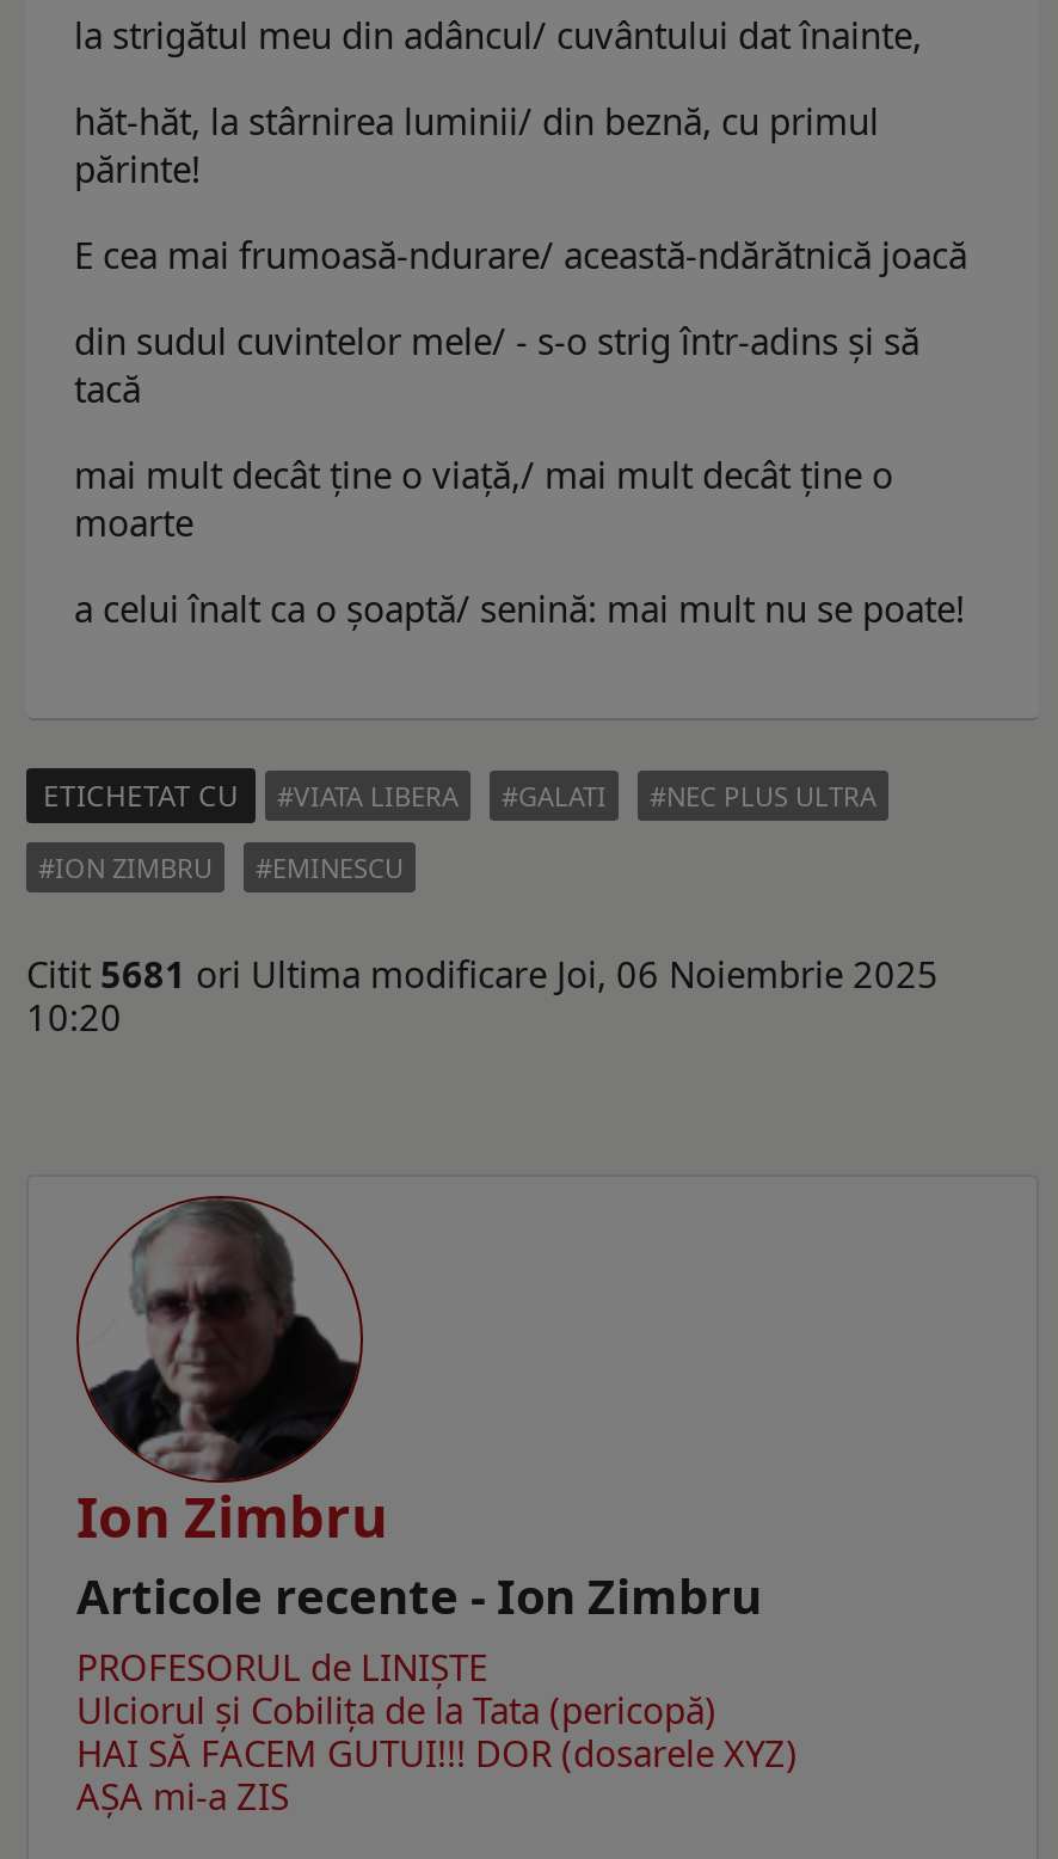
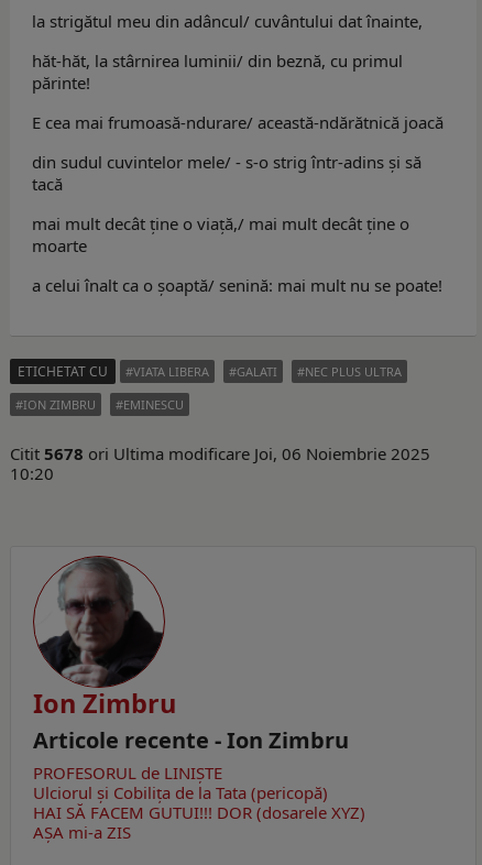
[26,950,939,997] Citit 5681 ori Ultima modificare Joi, 06 Noiembrie 2025 -> [10,442,430,464] Citit 5678 ori Ultima modificare Joi, 06 Noiembrie 2025

